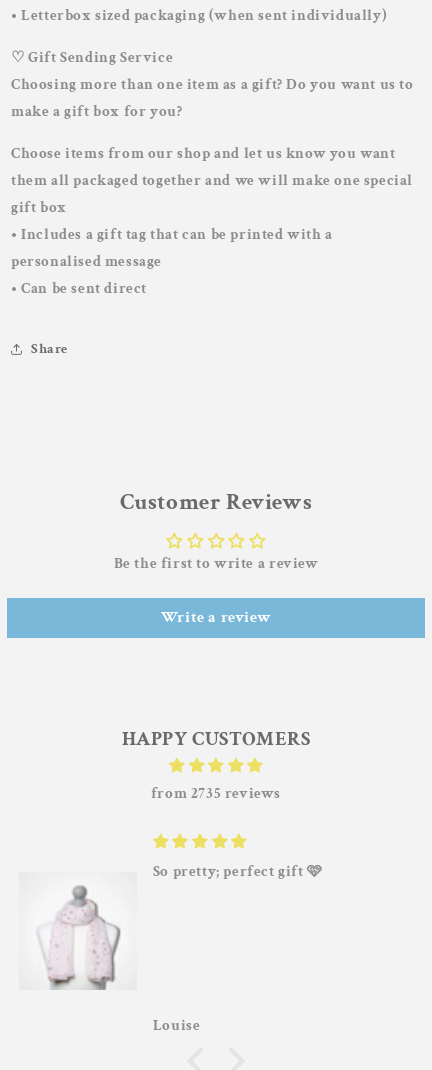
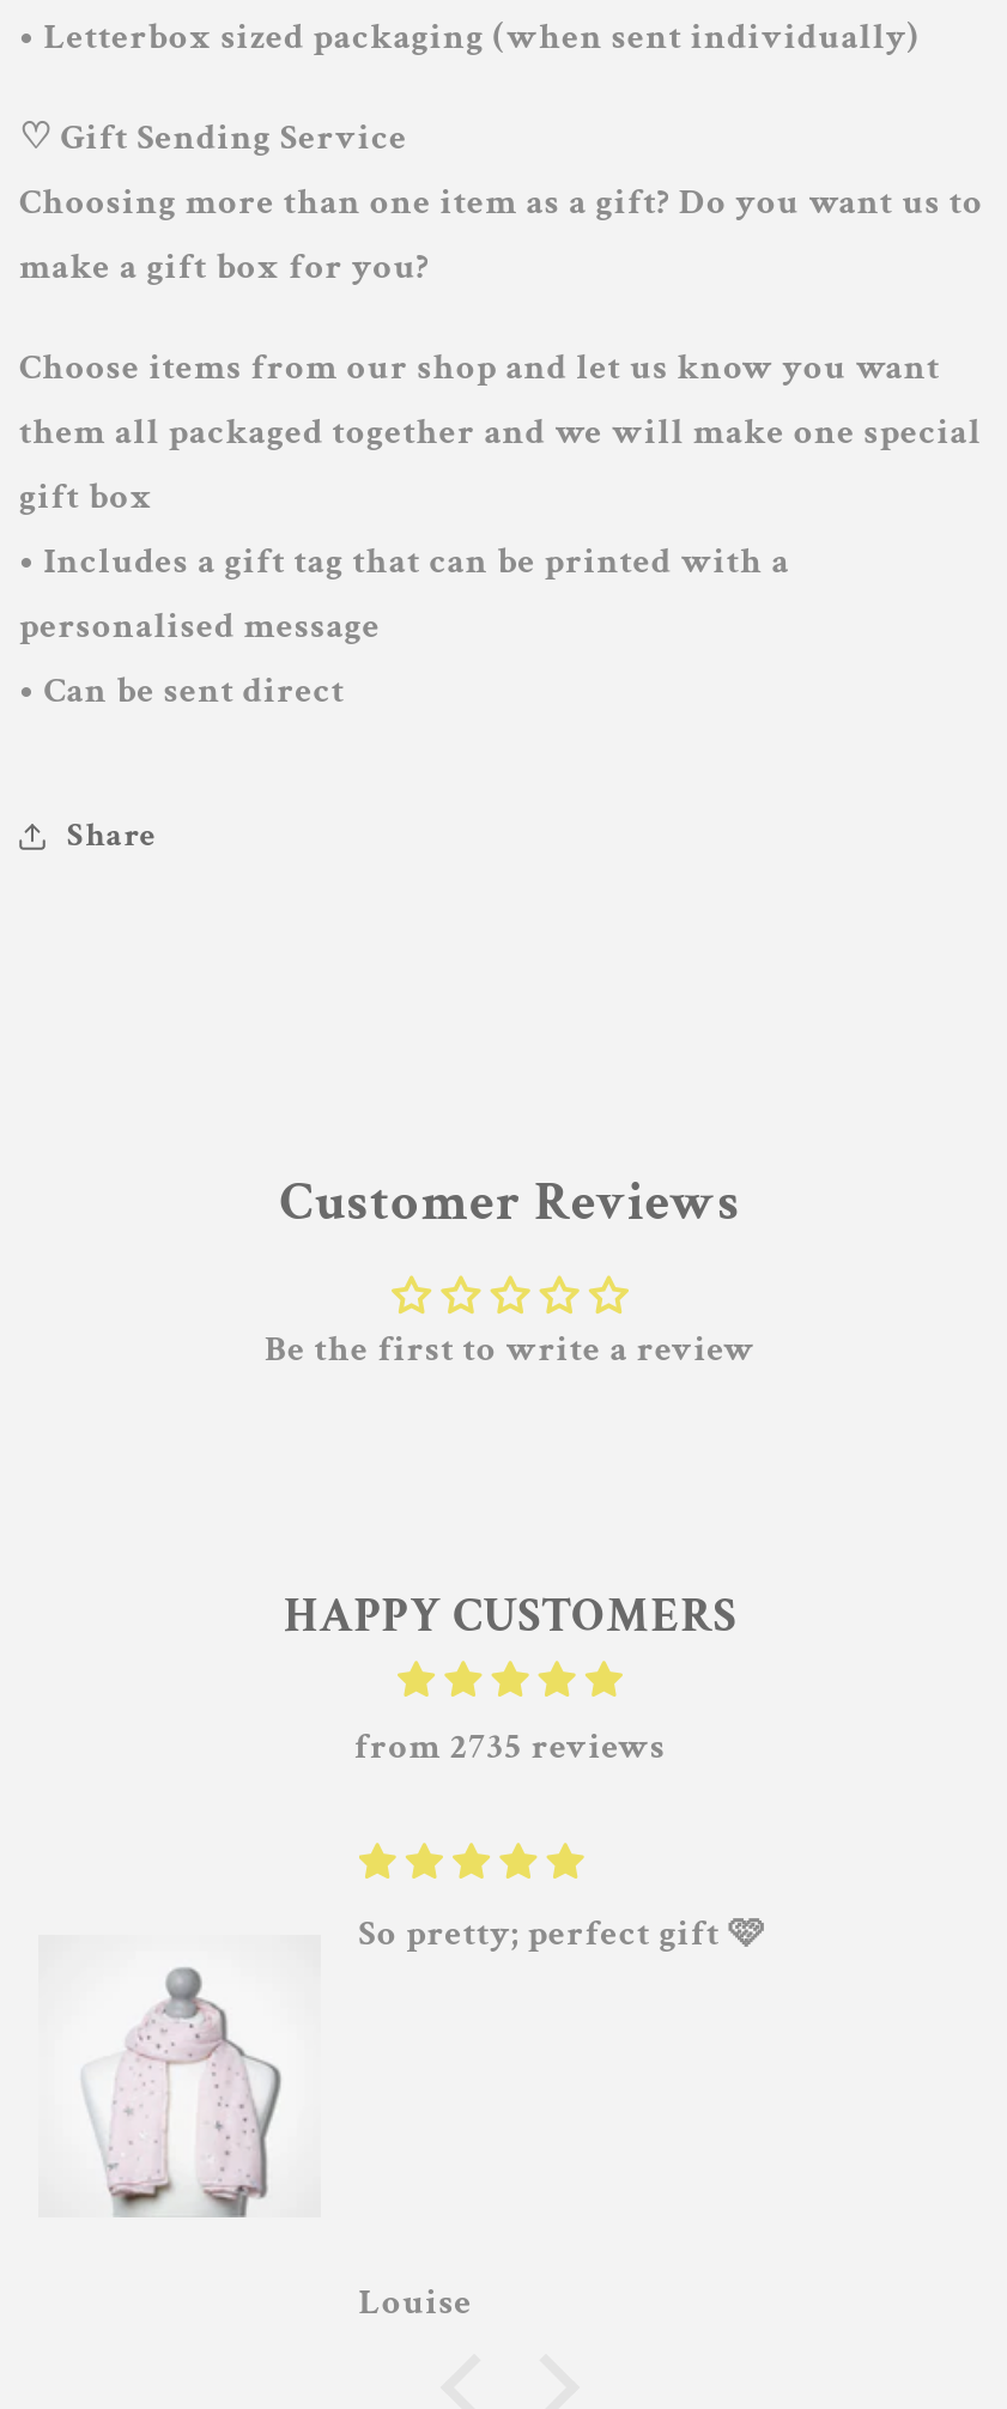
[161,607,271,628] Write a review -> none

